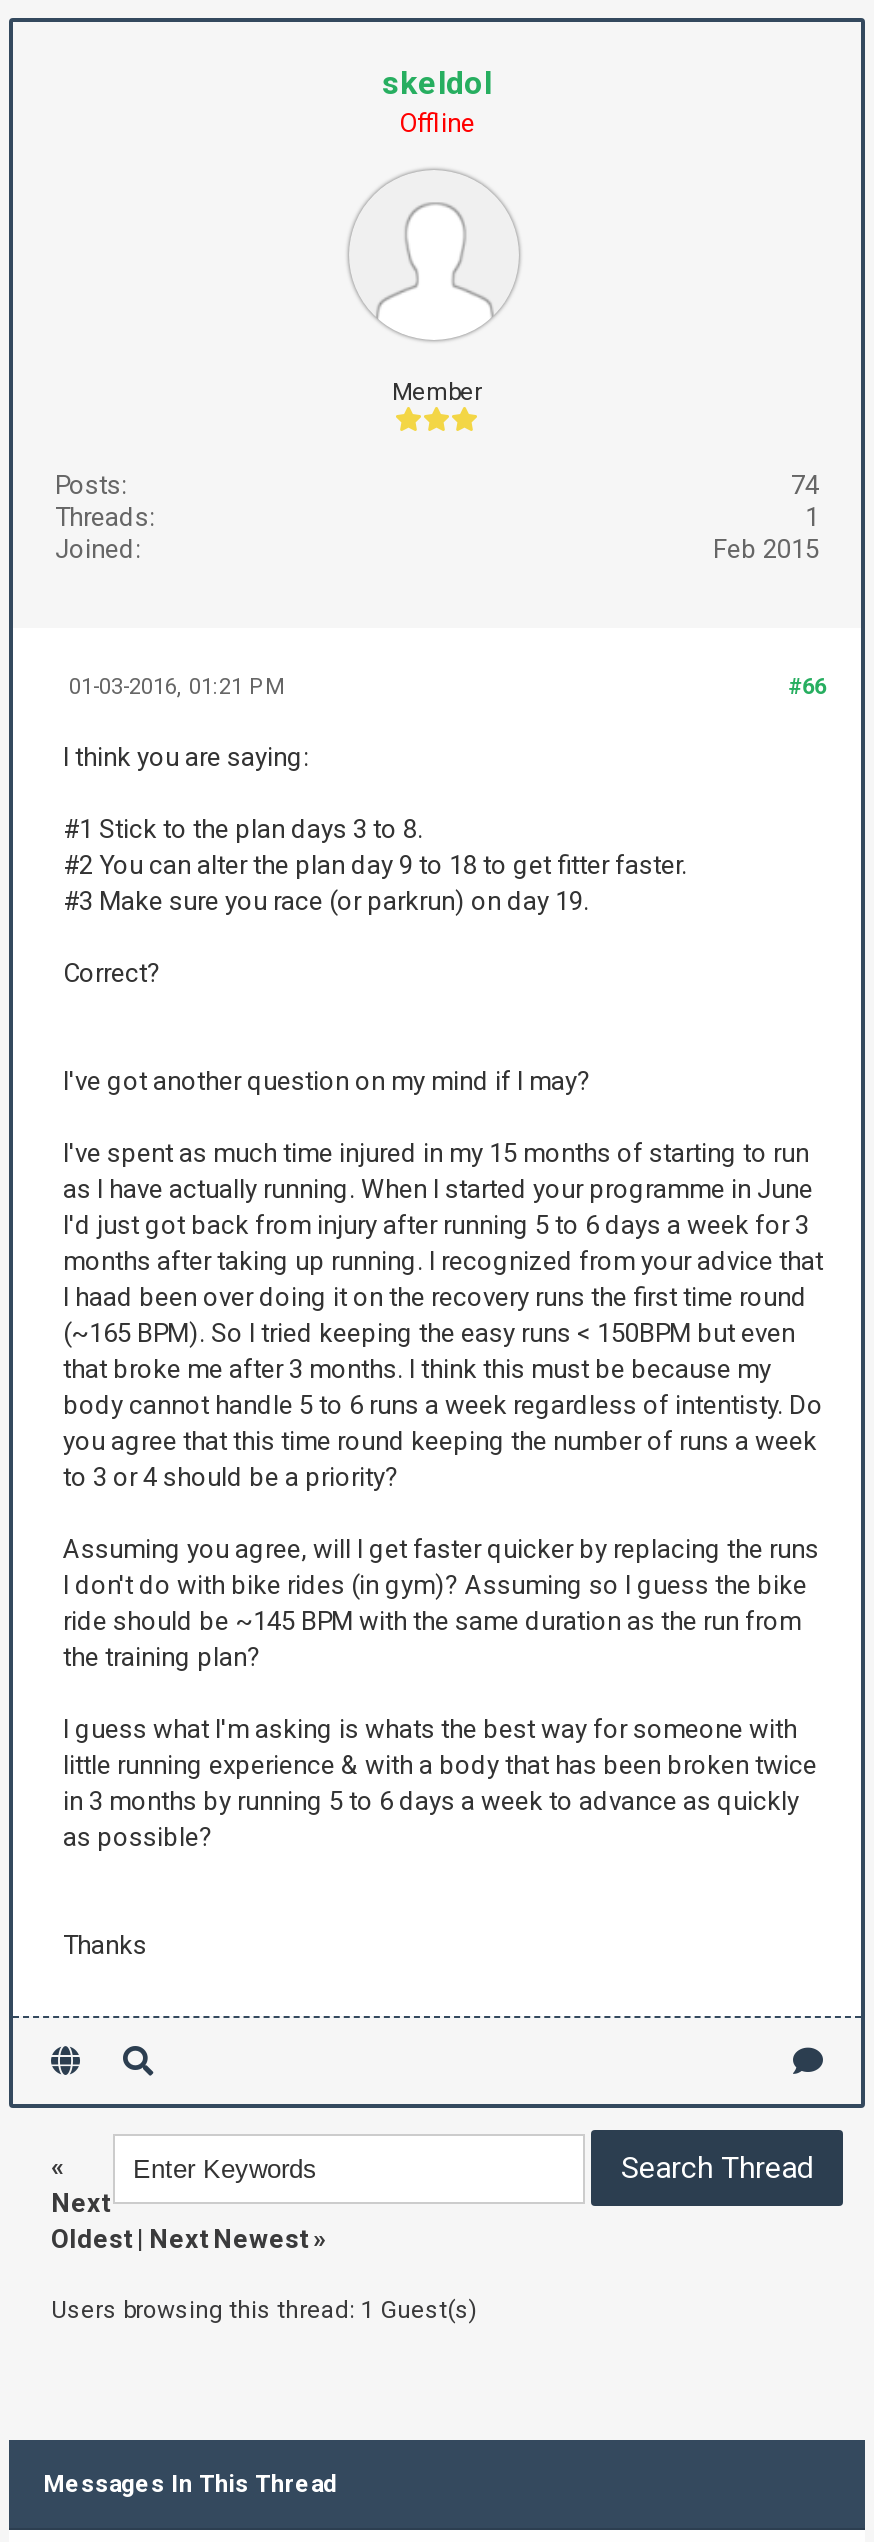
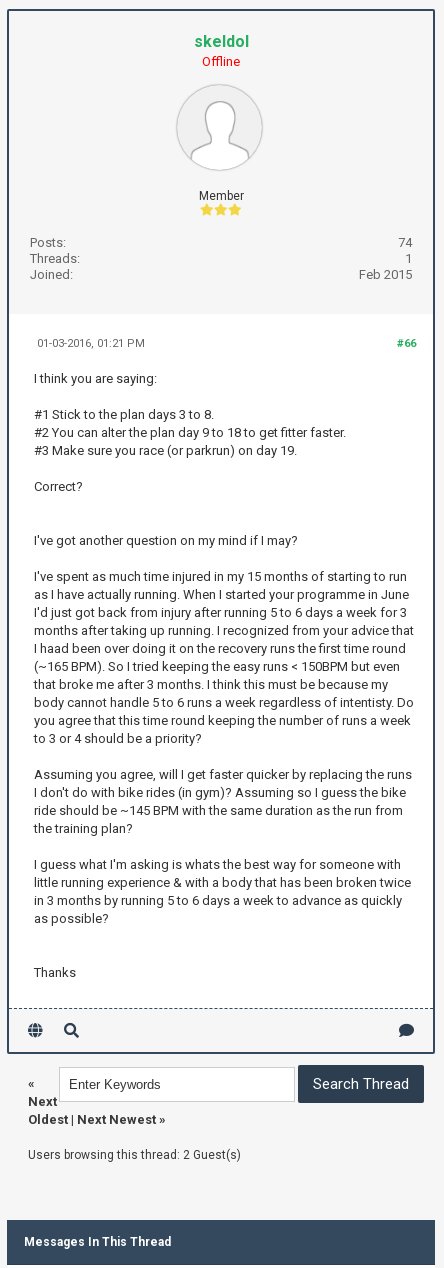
[51,2296,477,2324] Users browsing this thread: 1 Guest(s) -> [28,1148,241,1162] Users browsing this thread: 2 Guest(s)

